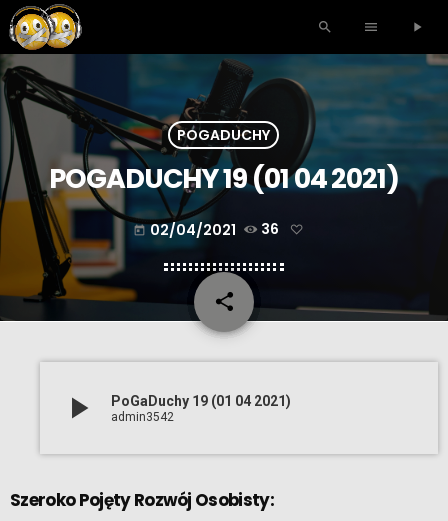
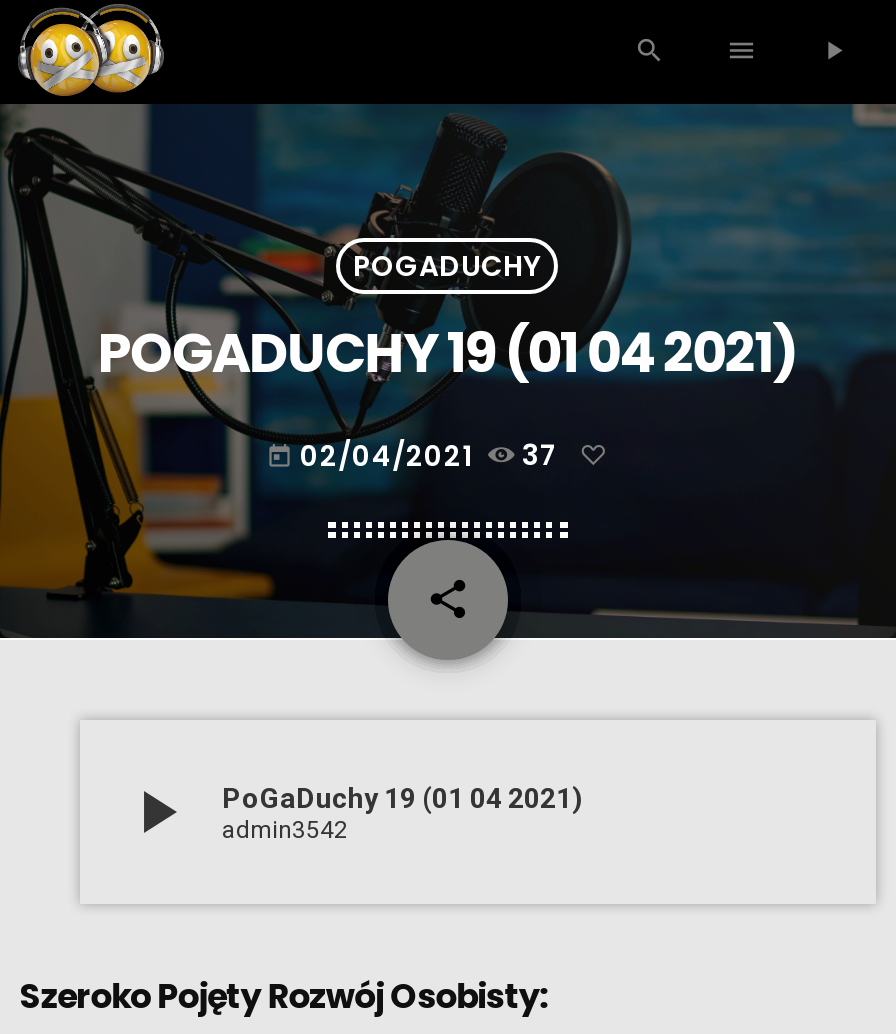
[261,220,282,240] 36 -> [522,436,564,476] 37

